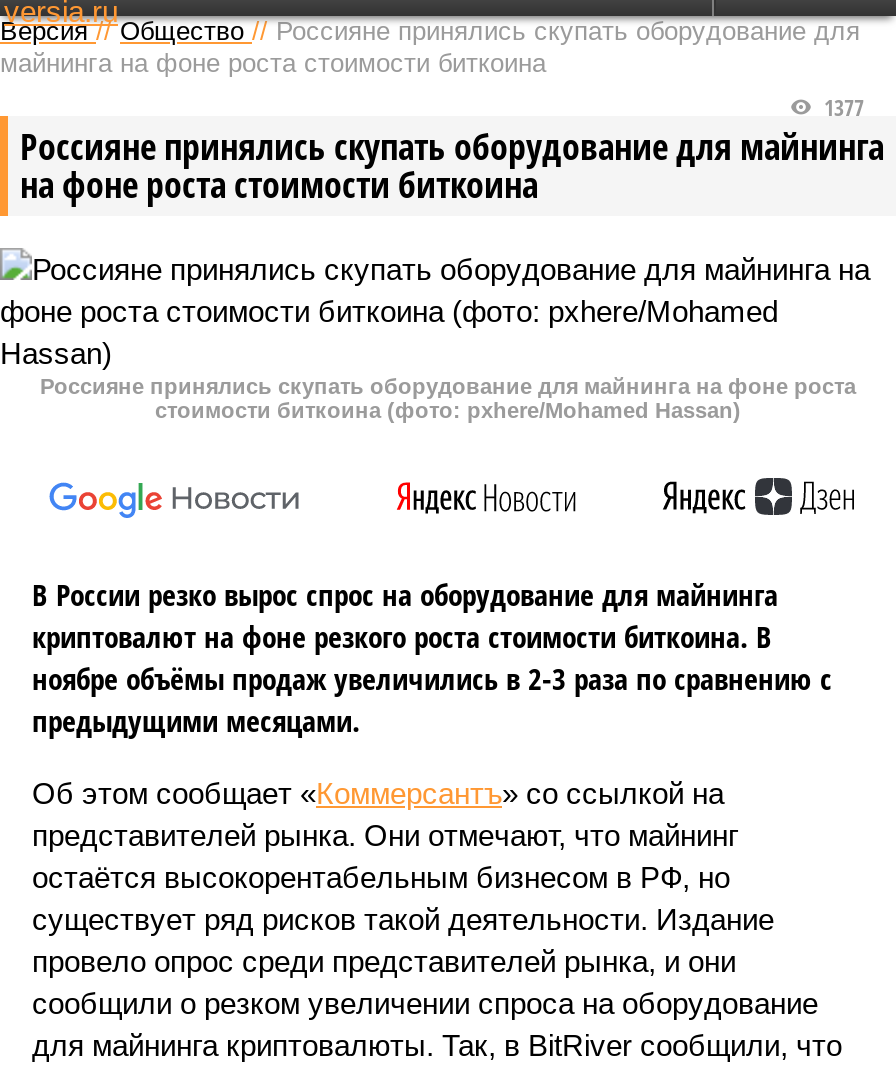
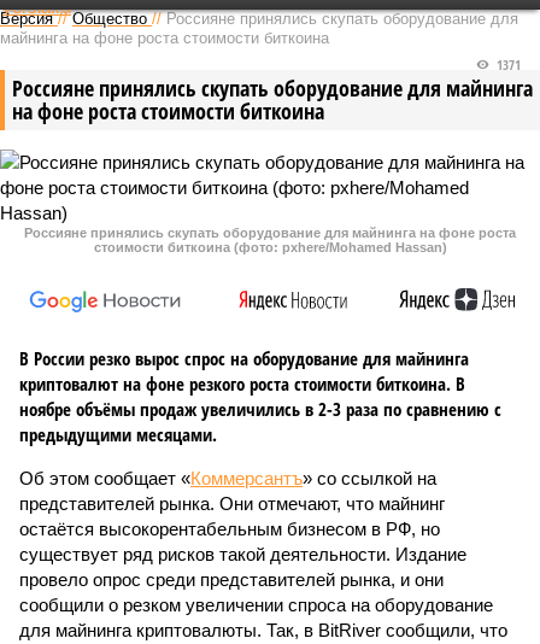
[818,92,864,122] 1377 -> [493,55,521,74] 1371

